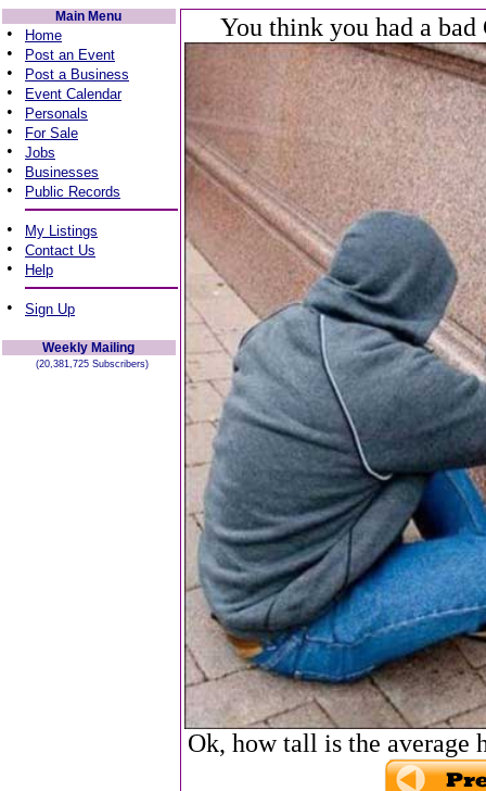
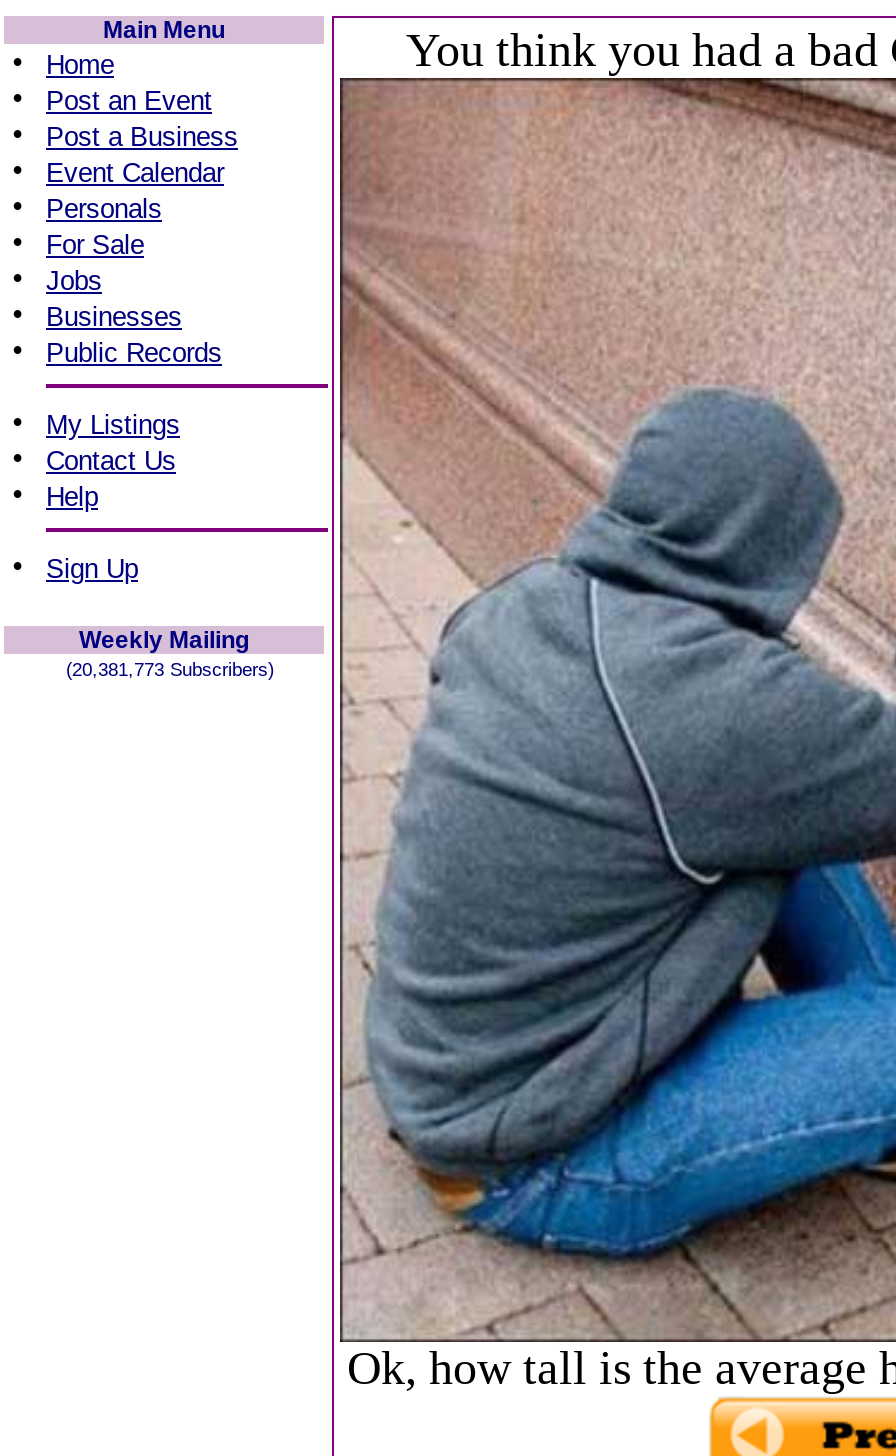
[29,359,149,369] (20,381,725 Subscribers) -> [54,660,274,680] (20,381,773 Subscribers)

